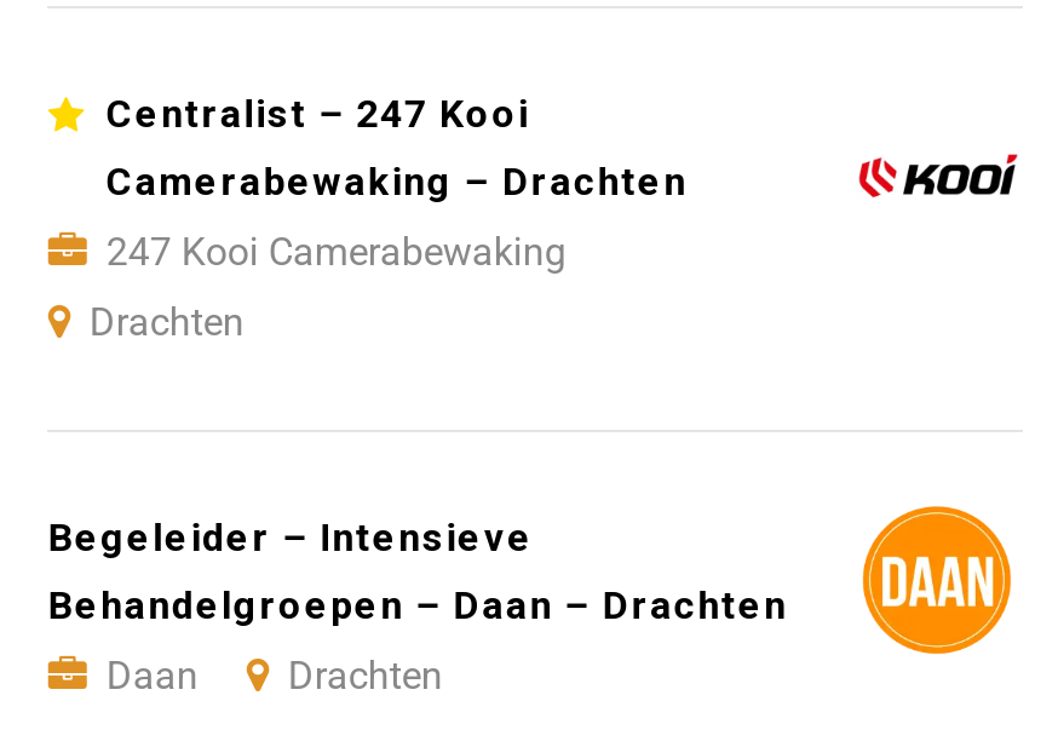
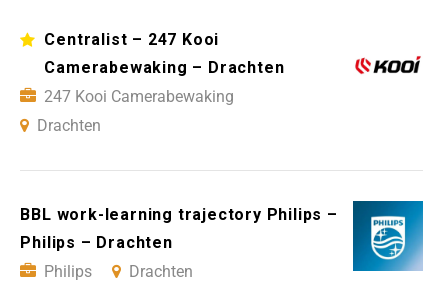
[48,514,533,560] Begeleider – Intensieve -> [20,205,338,224] BBL work-learning trajectory Philips –
[853,505,1023,674] [image] -> [352,200,424,272] [image]
[48,582,788,628] Behandelgroepen – Daan – Drachten -> [20,233,173,252] Philips – Drachten
[106,652,198,698] Daan -> [44,262,92,281] Philips

